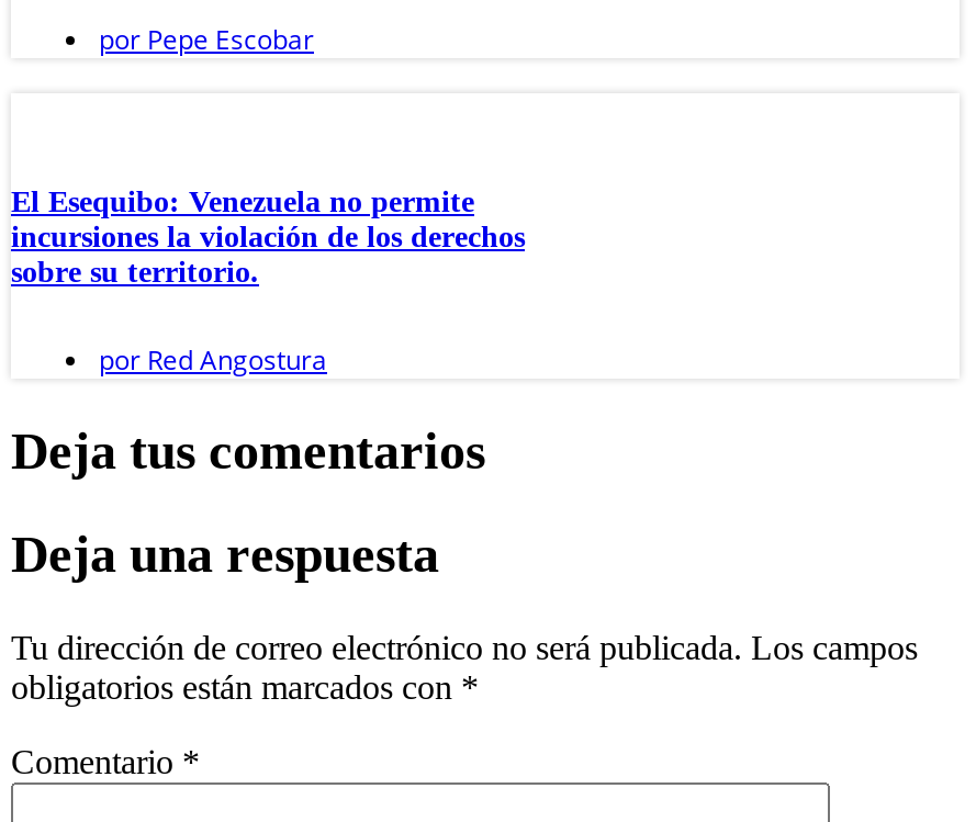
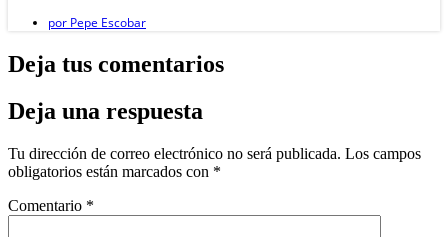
[11,184,525,378] El Esequibo: Venezuela no permite | incursiones la violación de los derechos | sobre su territorio. | por Red Angostura -> none

